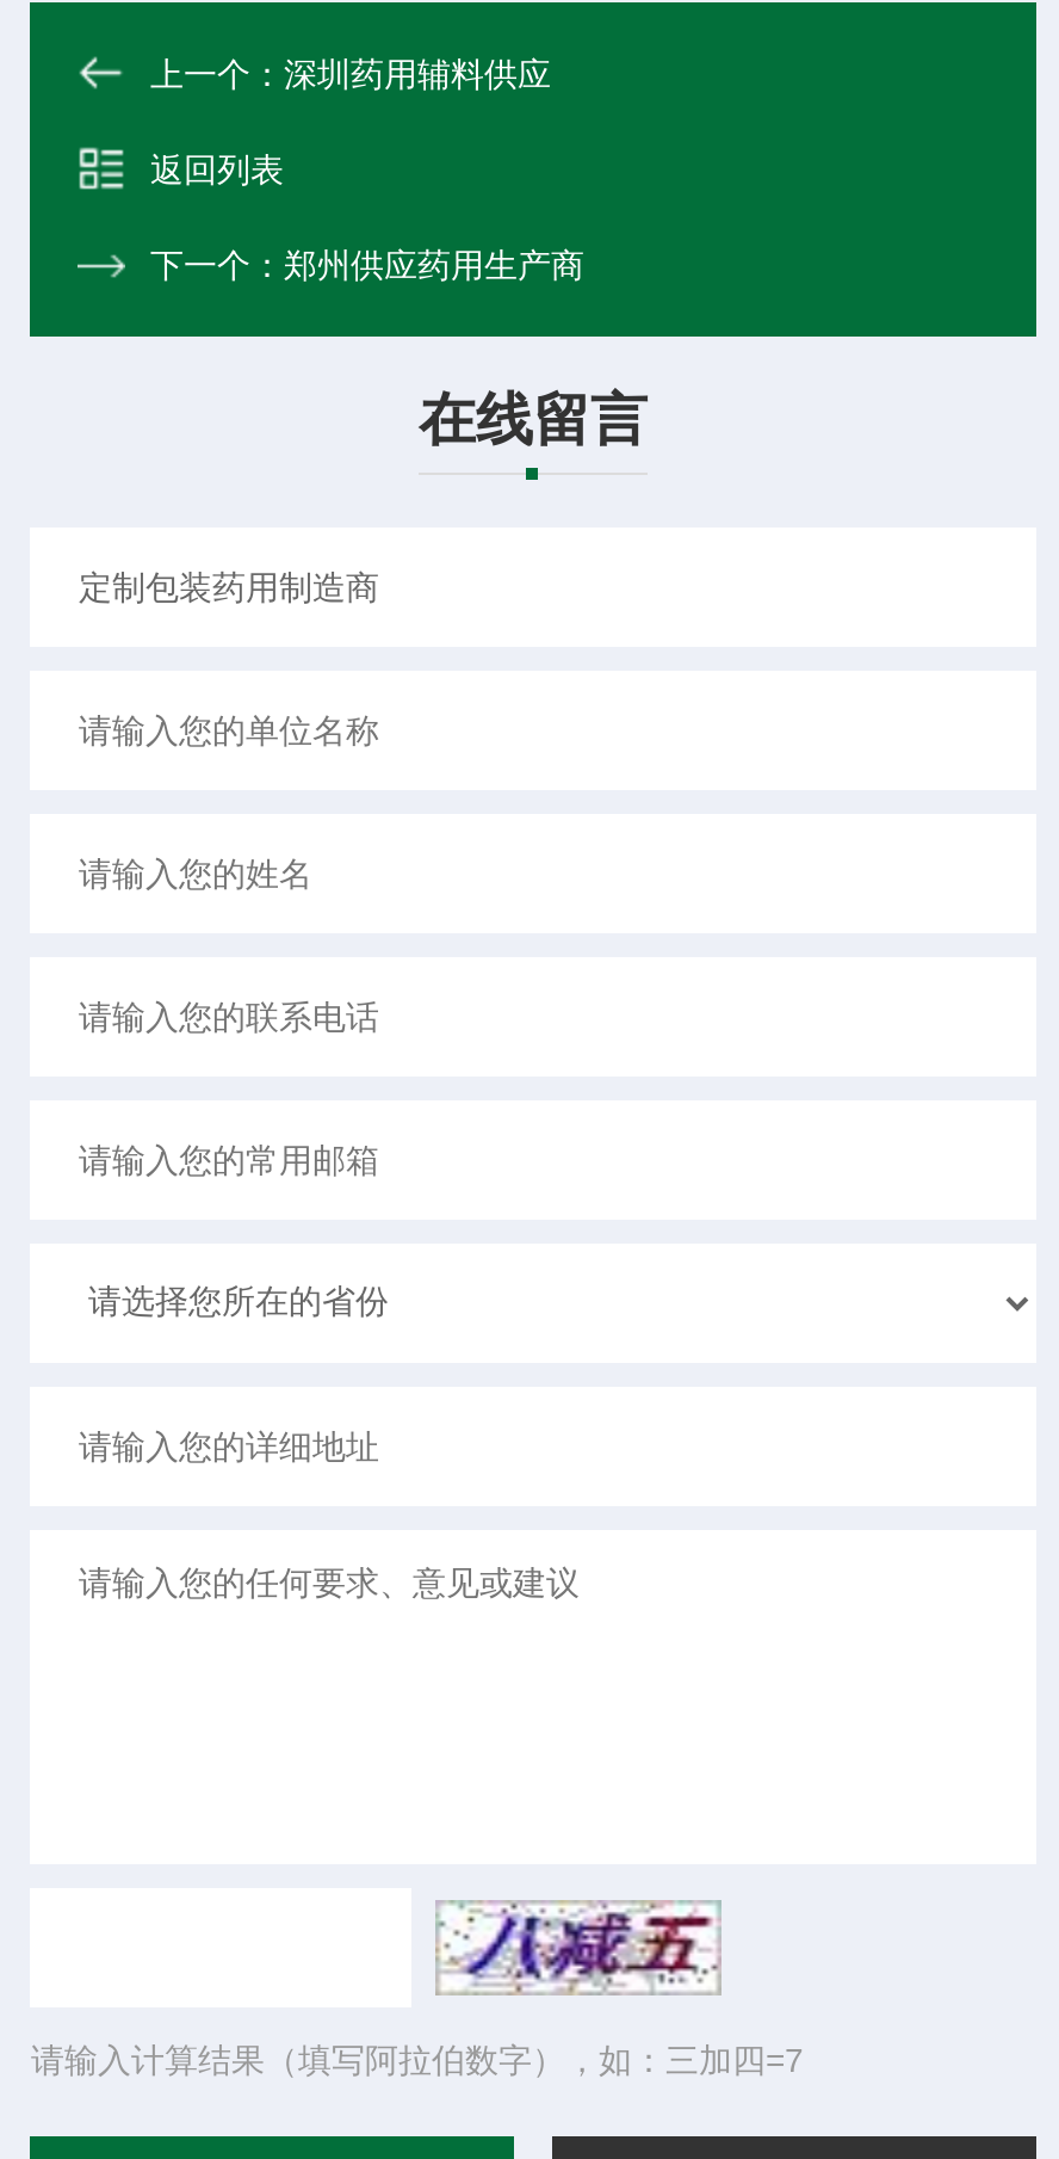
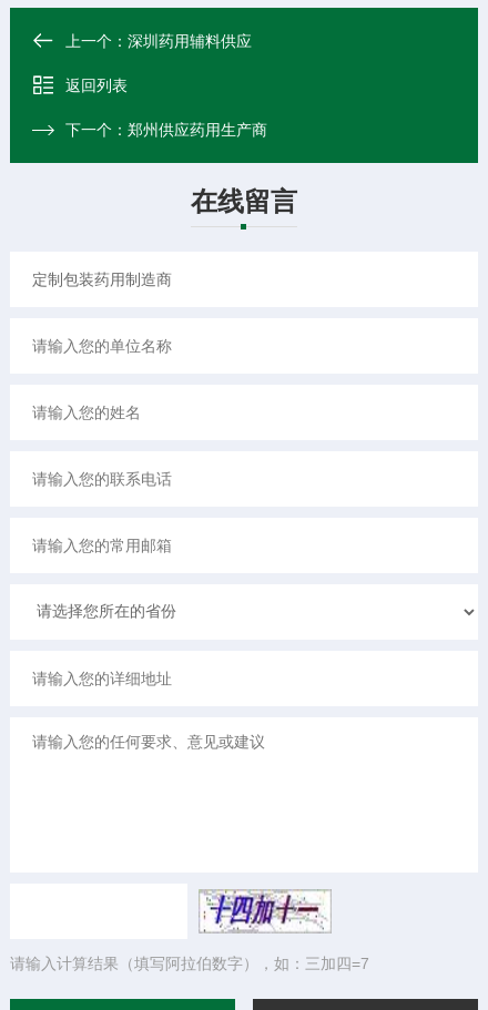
[438,1902,719,1993] [image] -> [200,889,329,931] [image]

